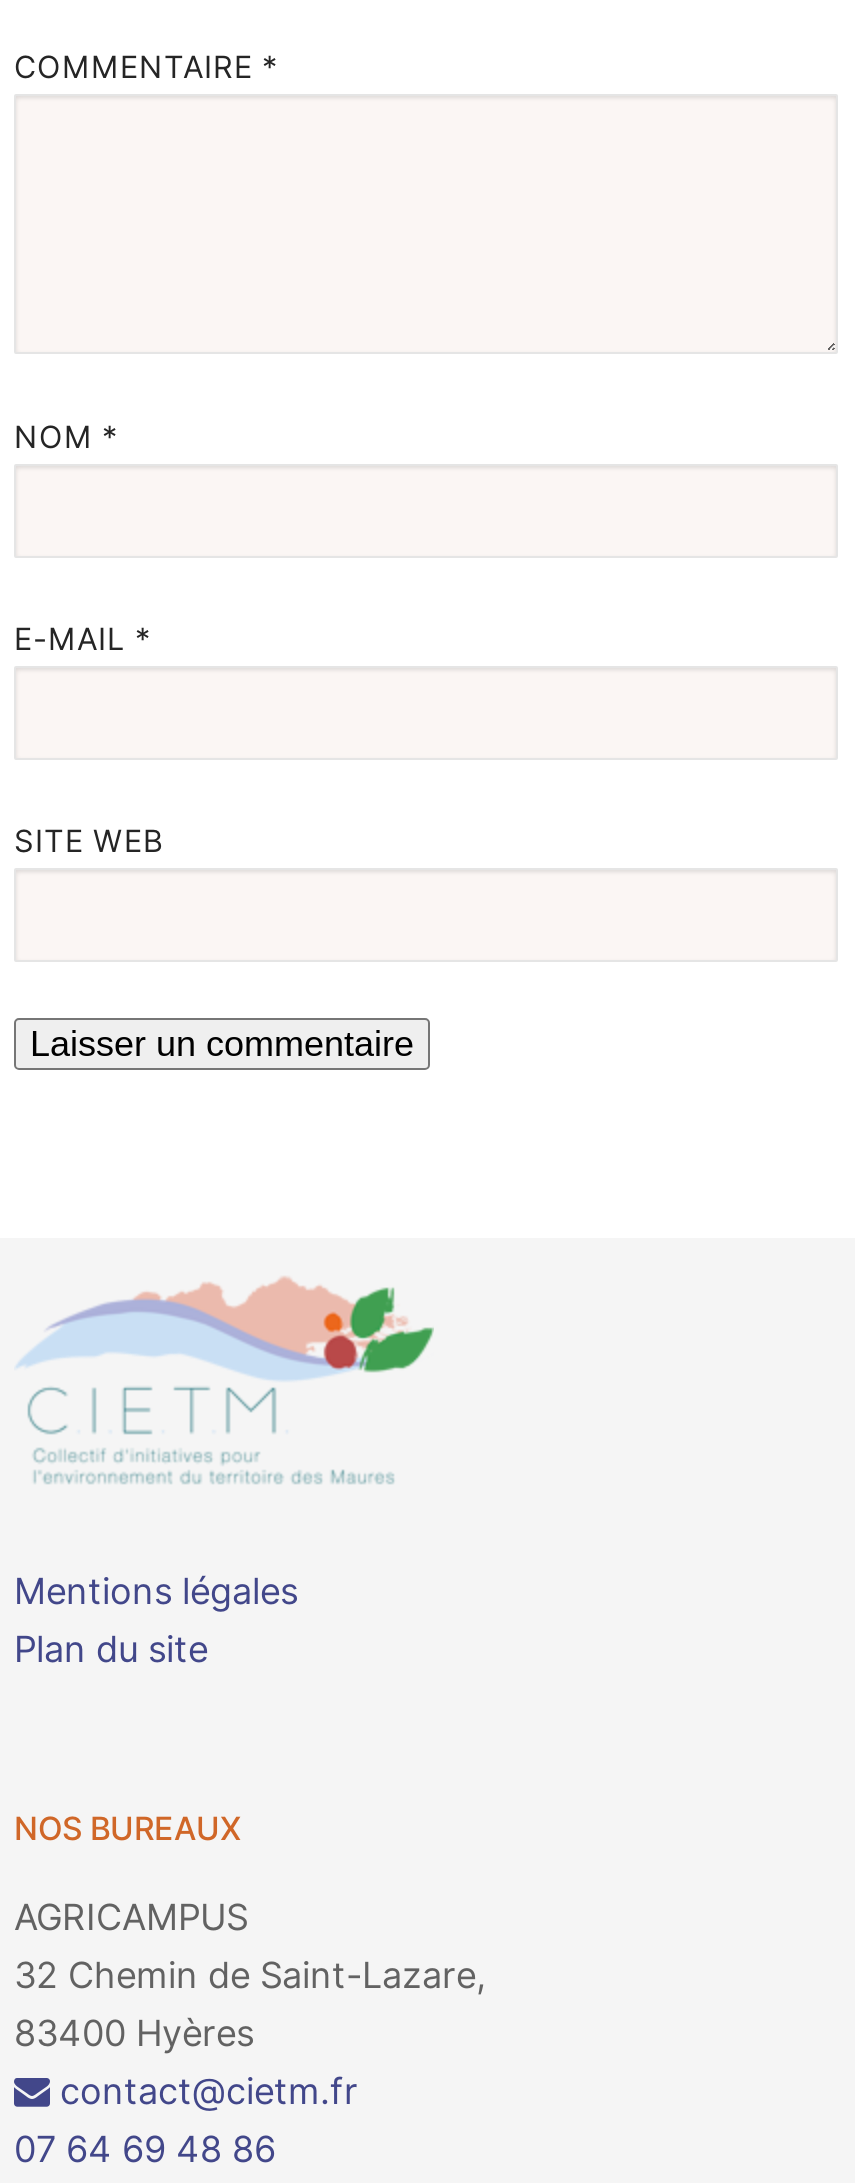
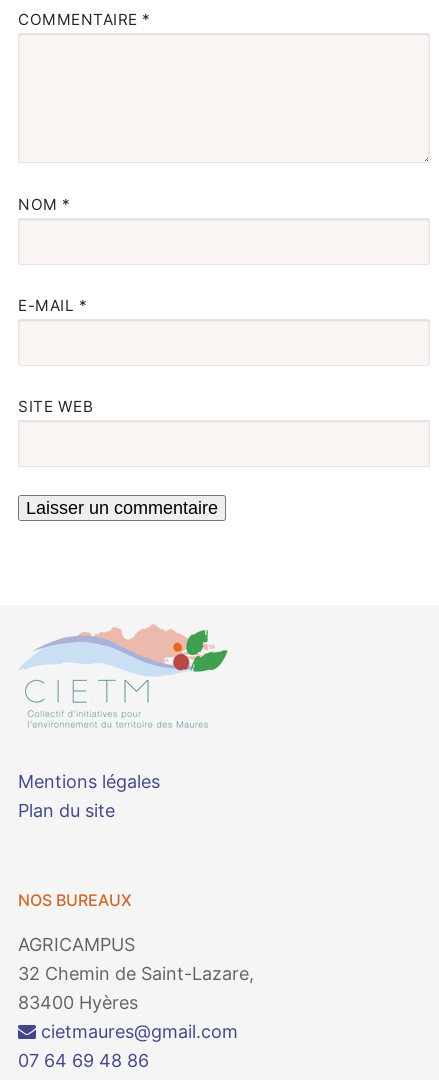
[50,2070,358,2112] contact@cietm.fr -> [36,1021,238,1042] cietmaures@gmail.com

